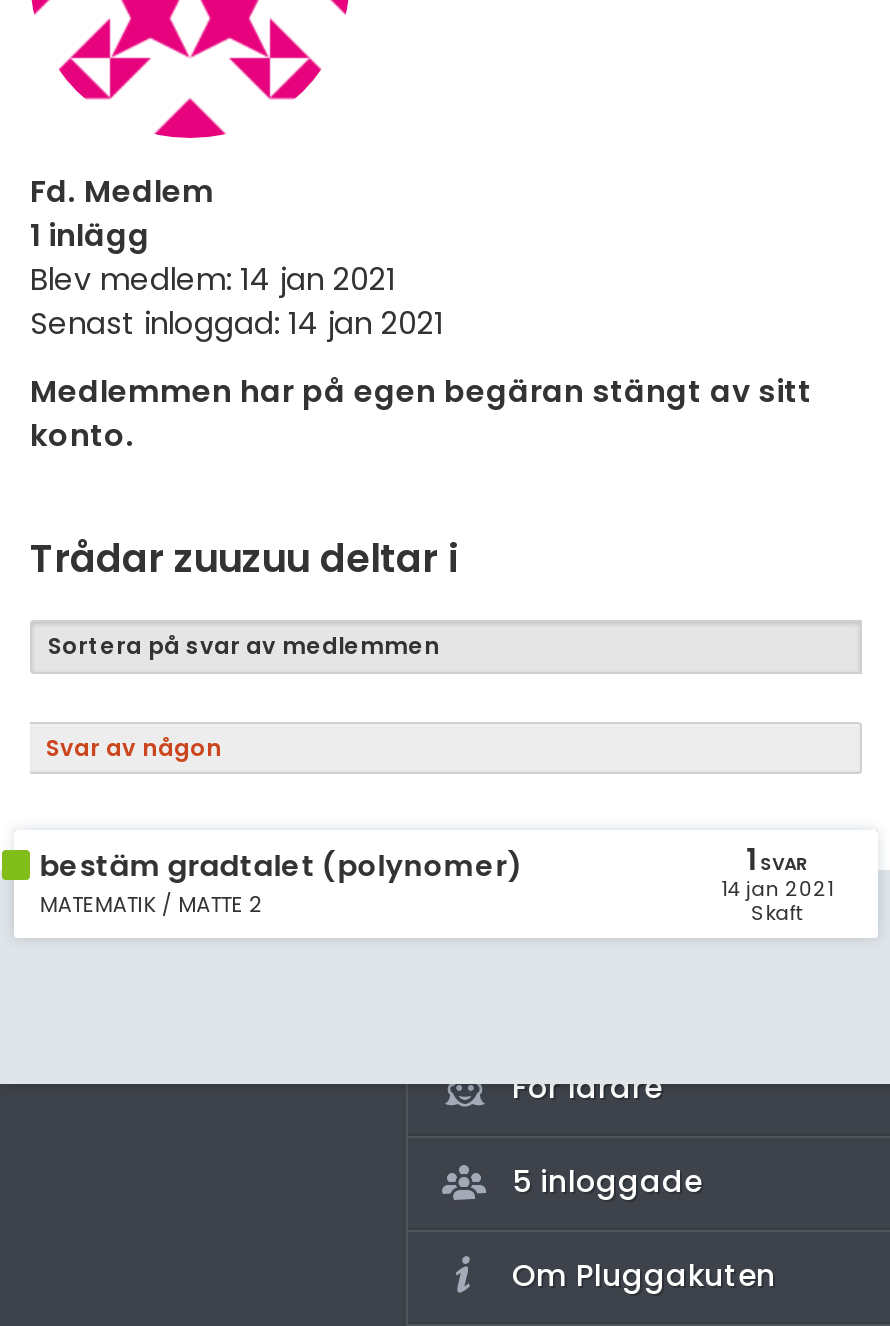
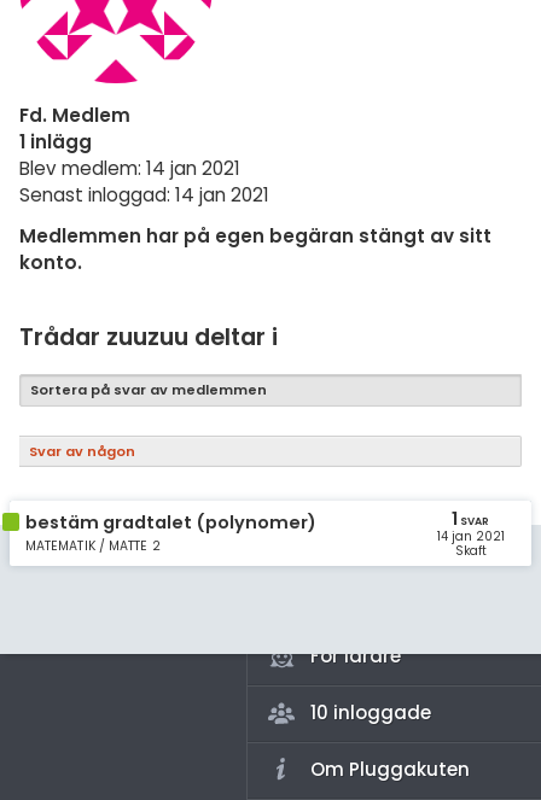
[512,1160,702,1202] 5 inloggade -> [310,700,431,725] 10 inloggade

